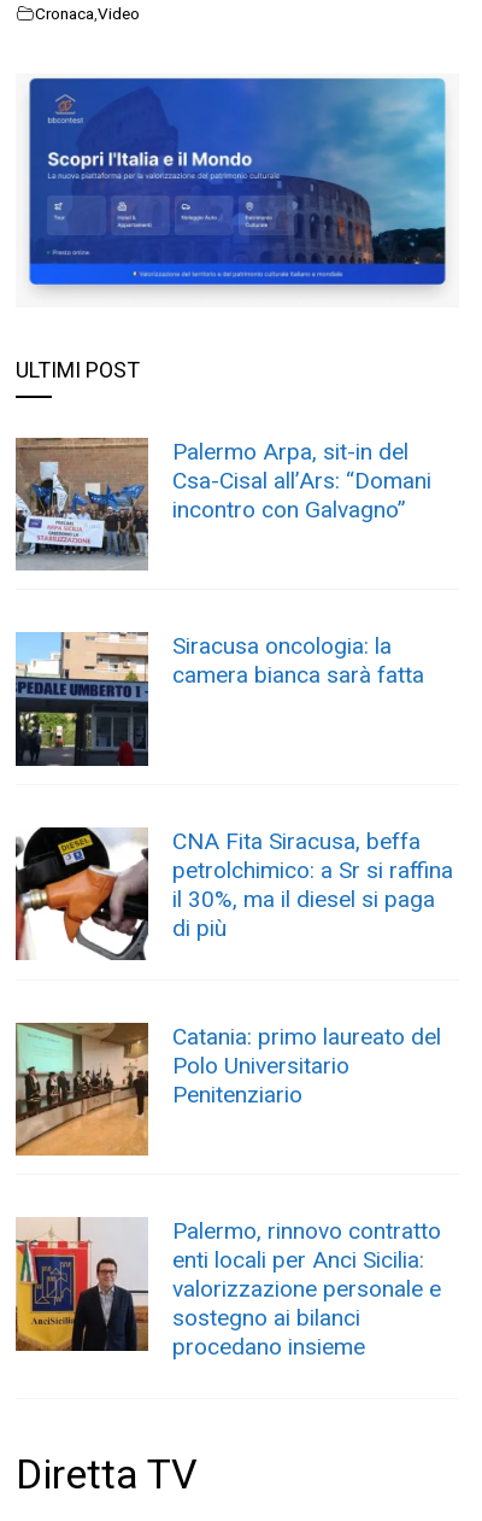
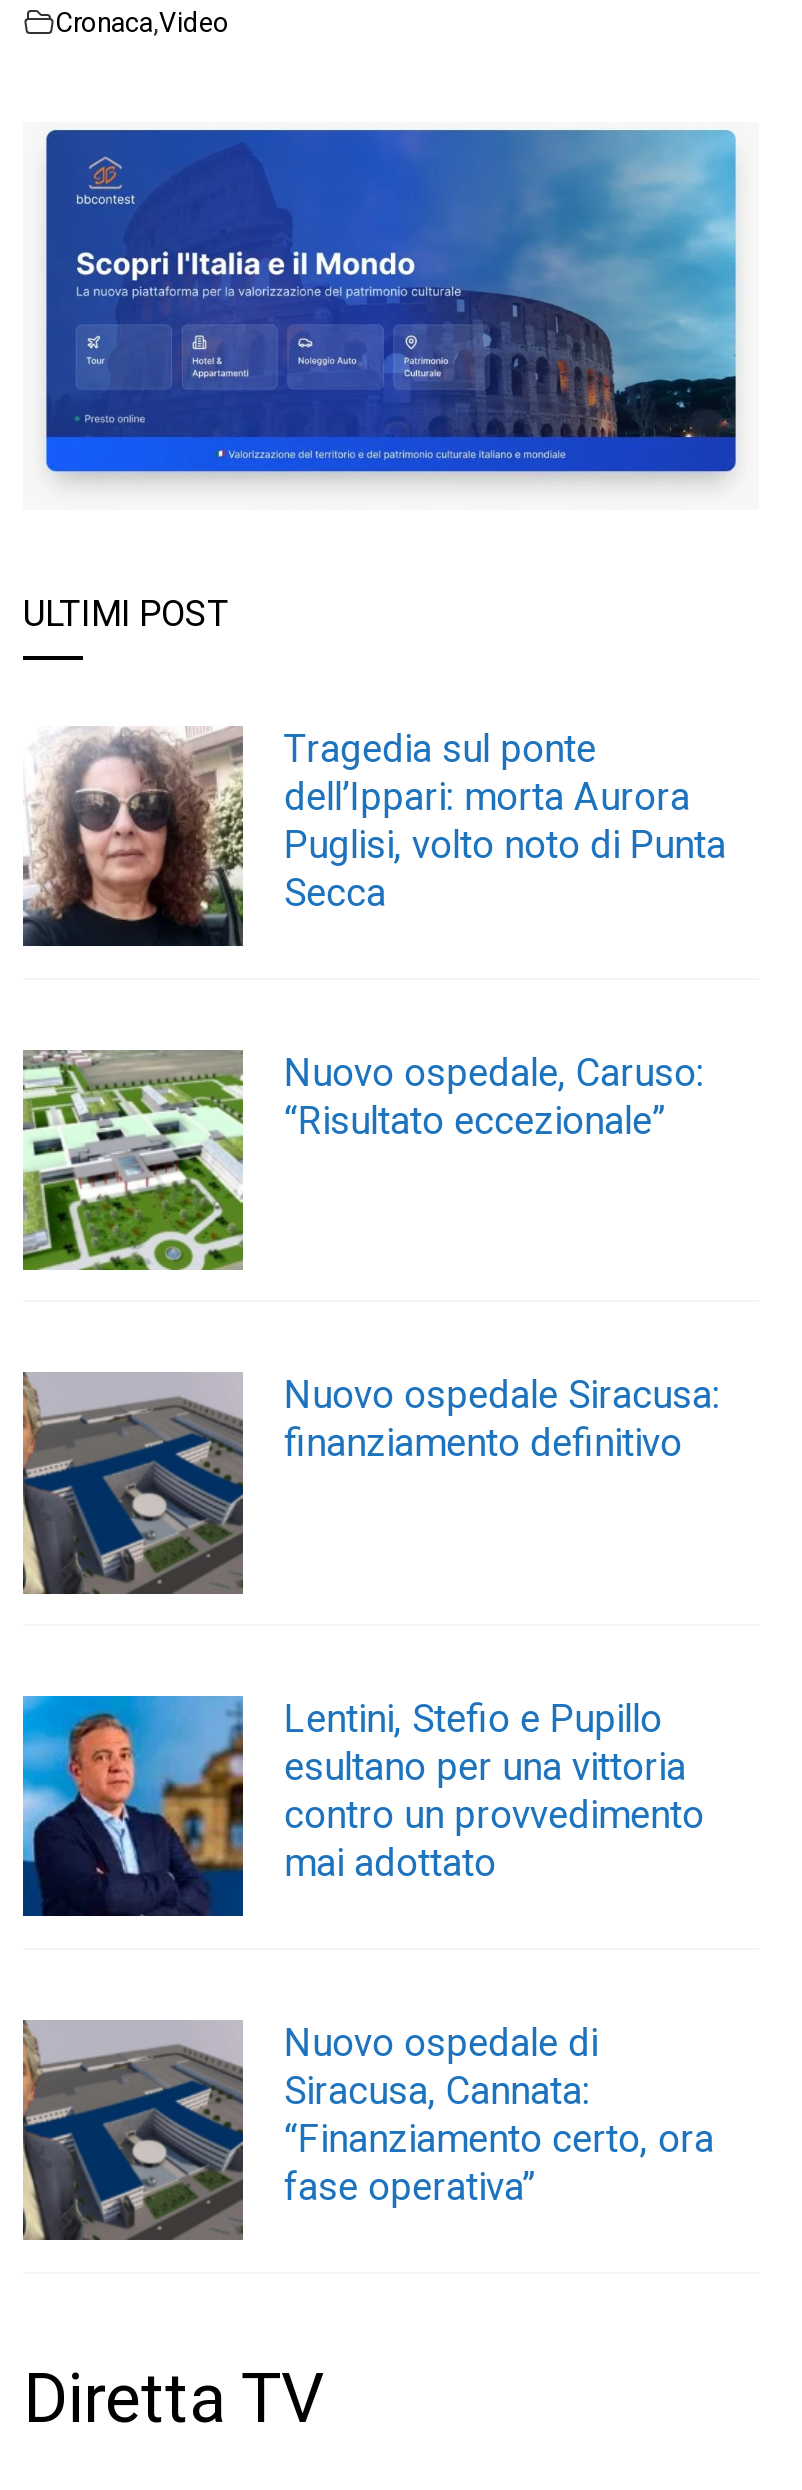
[14,437,432,571] [image] | Palermo Arpa, sit-in del | Csa-Cisal all’Ars: “Domani | incontro con Galvagno” -> [23,726,726,948] [image] | Tragedia sul ponte | dell’Ippari: morta Aurora | Puglisi, volto noto di Punta | Secca
[14,632,425,767] [image] | Siracusa oncologia: la | camera bianca sarà fatta -> [21,1048,704,1272] [image] | Nuovo ospedale, Caruso: | “Risultato eccezionale”
[14,826,454,963] [image] | CNA Fita Siracusa, beffa | petrolchimico: a Sr si raffina | il 30%, ma il diesel si paga | di più -> [21,1372,720,1598] [image] | Nuovo ospedale Siracusa: | finanziamento definitivo
[14,1022,442,1157] [image] | Catania: primo laureato del | Polo Universitario | Penitenziario -> [21,1694,704,1920] [image] | Lentini, Stefio e Pupillo | esultano per una vittoria | contro un provvedimento | mai adottato
[16,1216,442,1361] [image] | Palermo, rinnovo contratto | enti locali per Anci Sicilia: | valorizzazione personale e | sostegno ai bilanci | procedano insieme -> [23,2019,714,2244] [image] | Nuovo ospedale di | Siracusa, Cannata: | “Finanziamento certo, ora | fase operativa”

